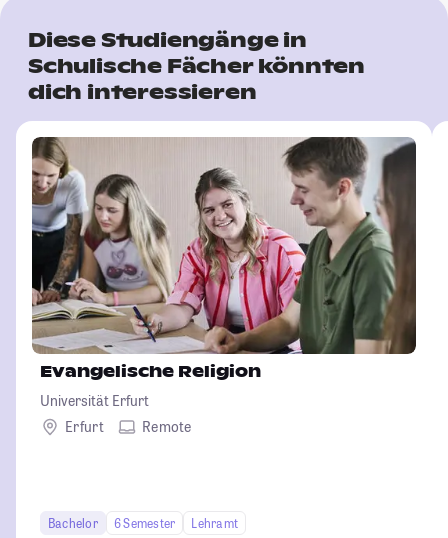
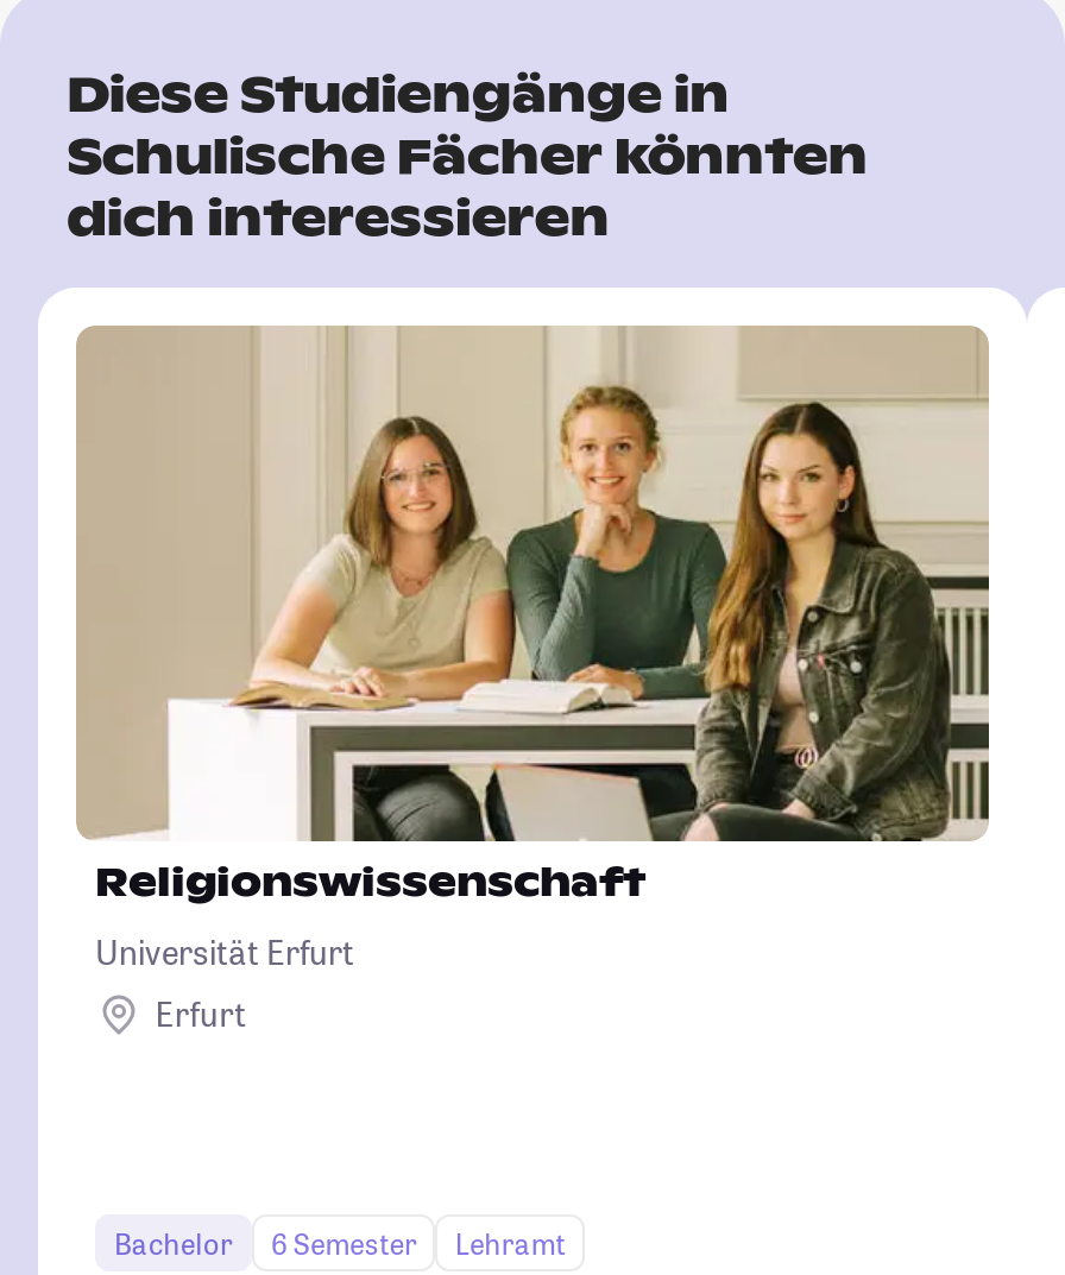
[31,137,417,382] [image] | Evangelische Religion -> [76,326,989,908] [image] | Religionswissenschaft
[142,417,192,436] Remote -> none

